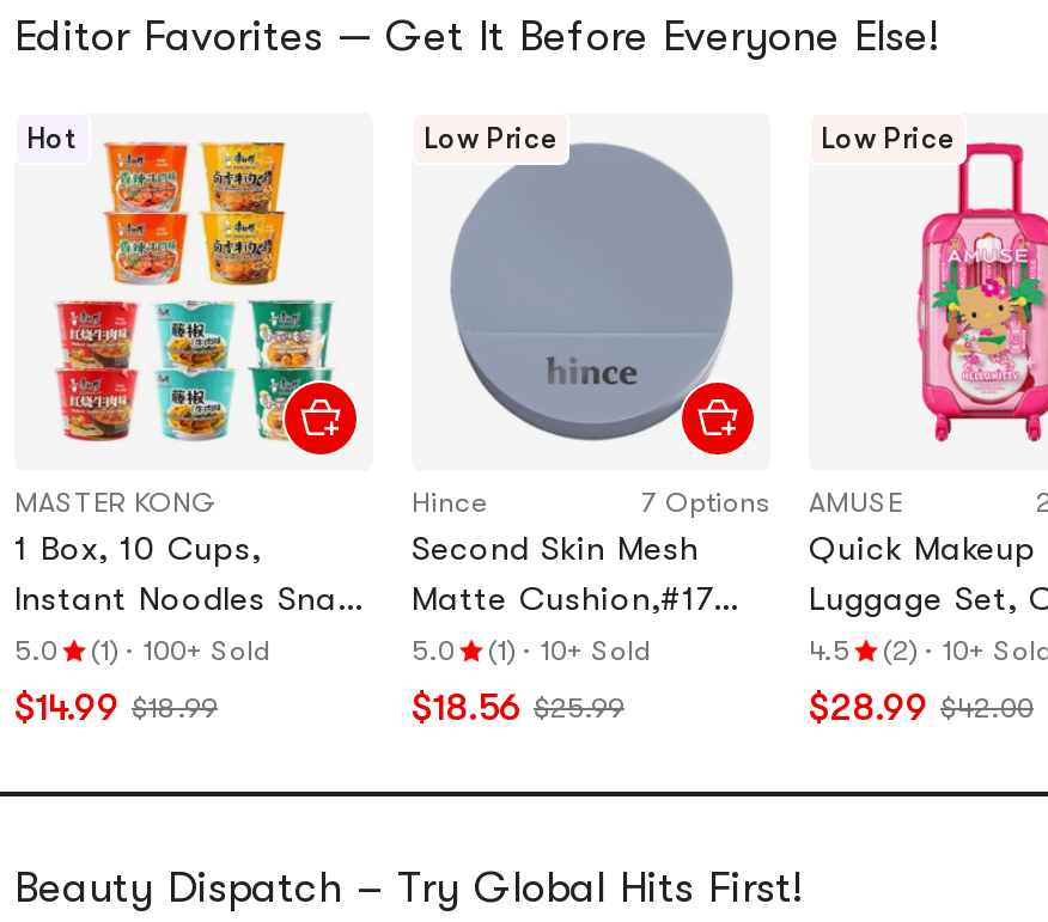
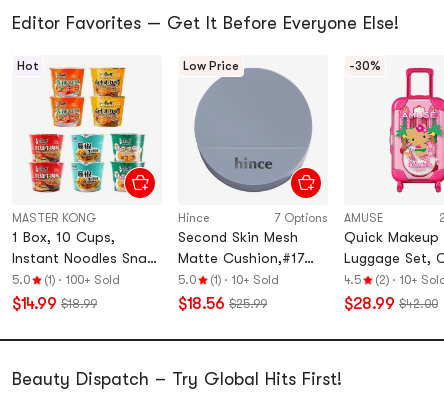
[821,122,955,155] Low Price -> [349,59,381,73] -30%

